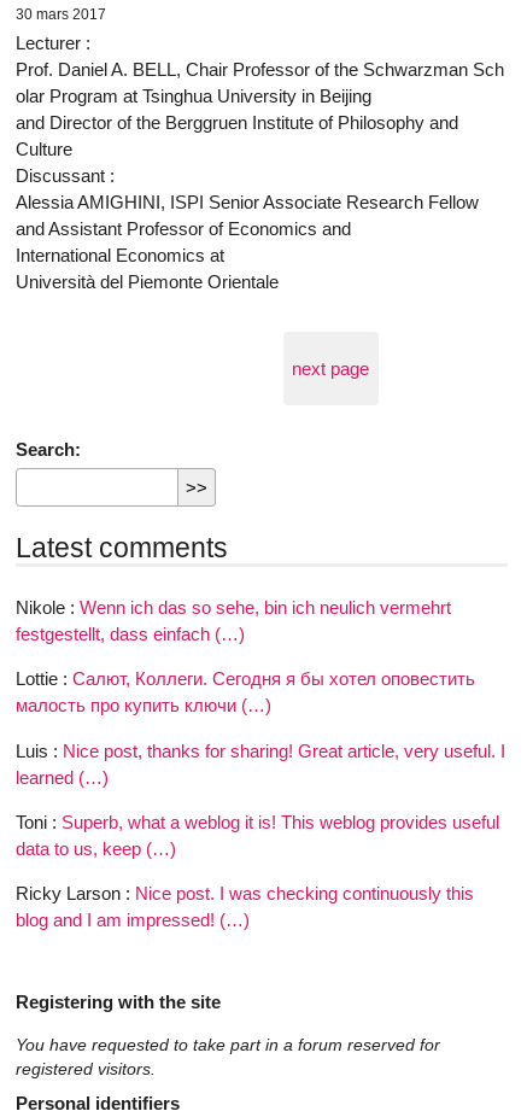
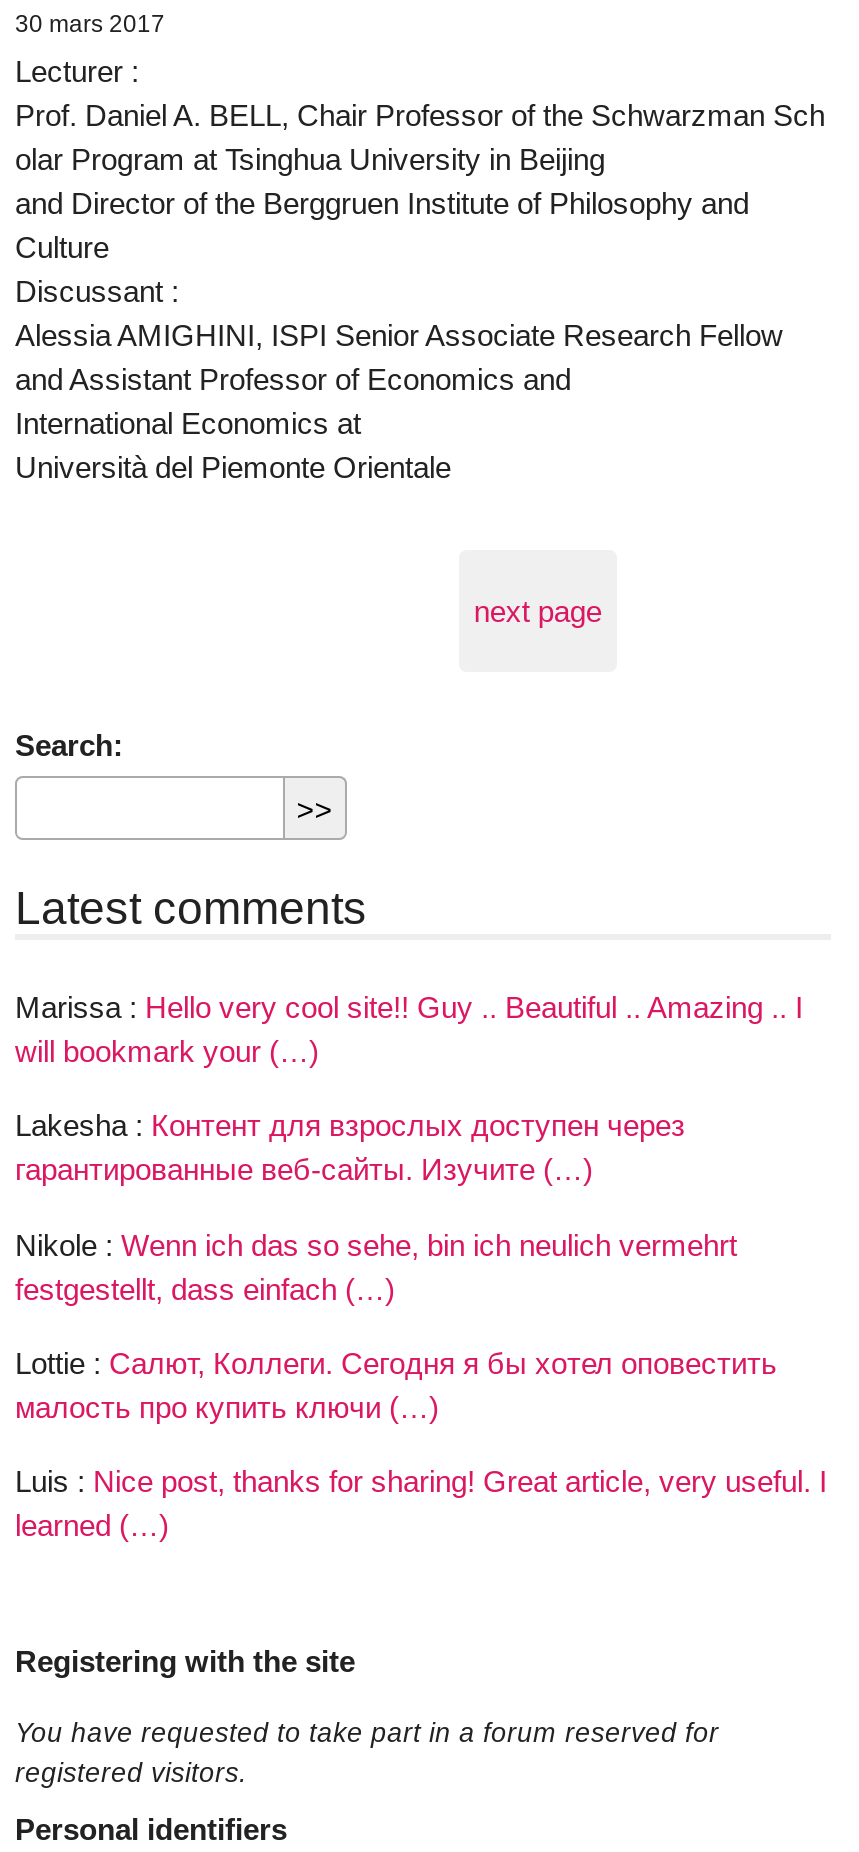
none -> [15,990,803,1187] Marissa : Hello very cool site!! Guy .. Beautiful .. Amazing .. I | will bookmark your (…) | Lakesha : Контент для взрослых доступен через | гарантированные веб-сайты. Изучите (…)
moved [16,597,505,787] -> [15,1227,827,1542]: Nikole : Wenn ich das so sehe, bin ich neulich vermehrt | festgestellt, dass einfach (…) | Lottie : Салют, Коллеги. Сегодня я бы хотел оповестить | малость про купить ключи (…) | Luis : Nice post, thanks for sharing! Great article, very useful. I | learned (…)
[16,811,499,930] Toni : Superb, what a weblog it is! This weblog provides useful | data to us, keep (…) | Ricky Larson : Nice post. I was checking continuously this | blog and I am impressed! (…) -> none

